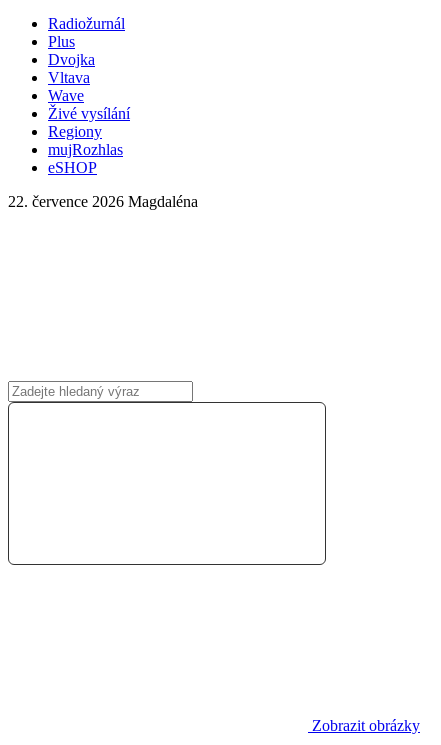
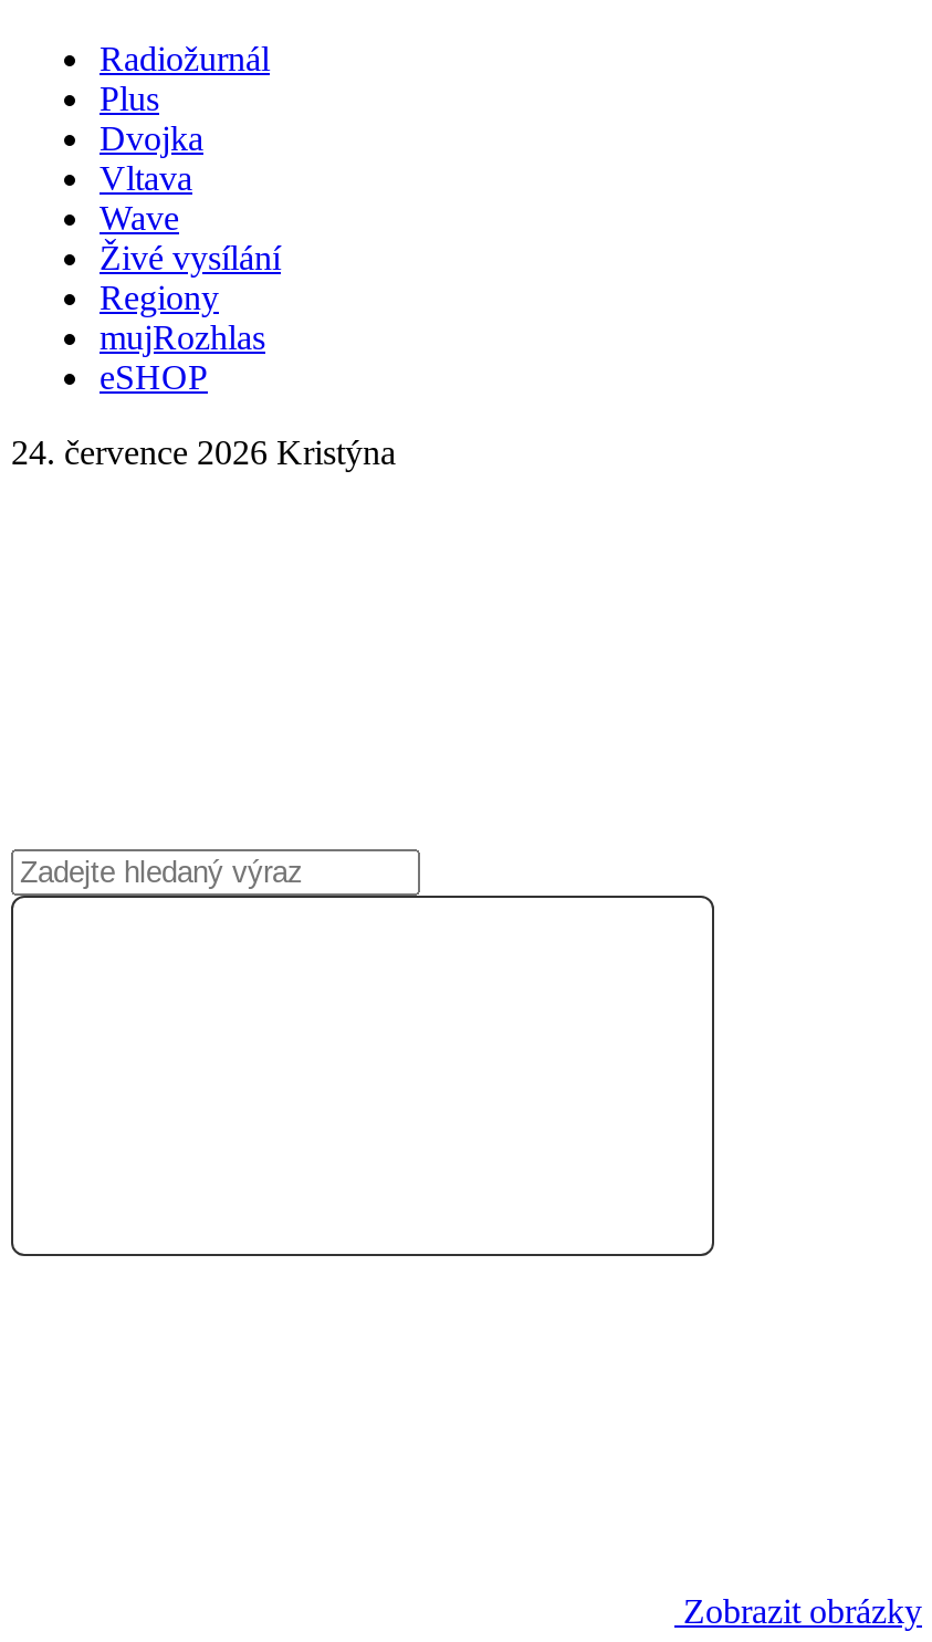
[8,193,198,210] 22. července 2026 Magdaléna -> [11,433,396,471] 24. července 2026 Kristýna

